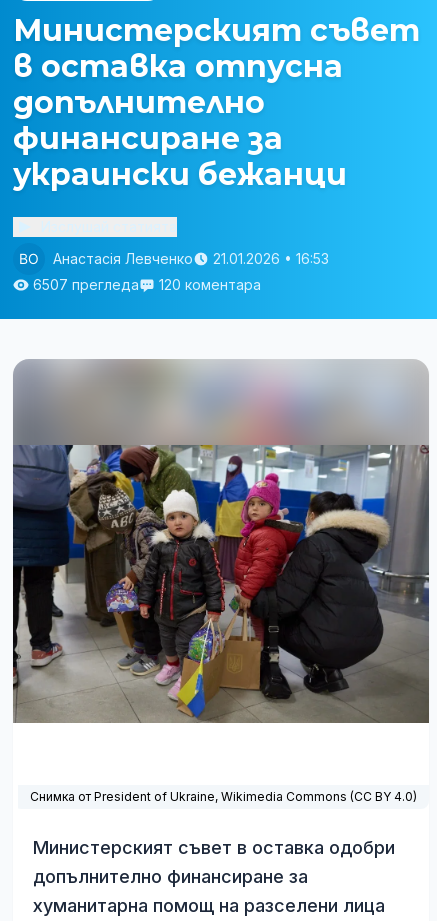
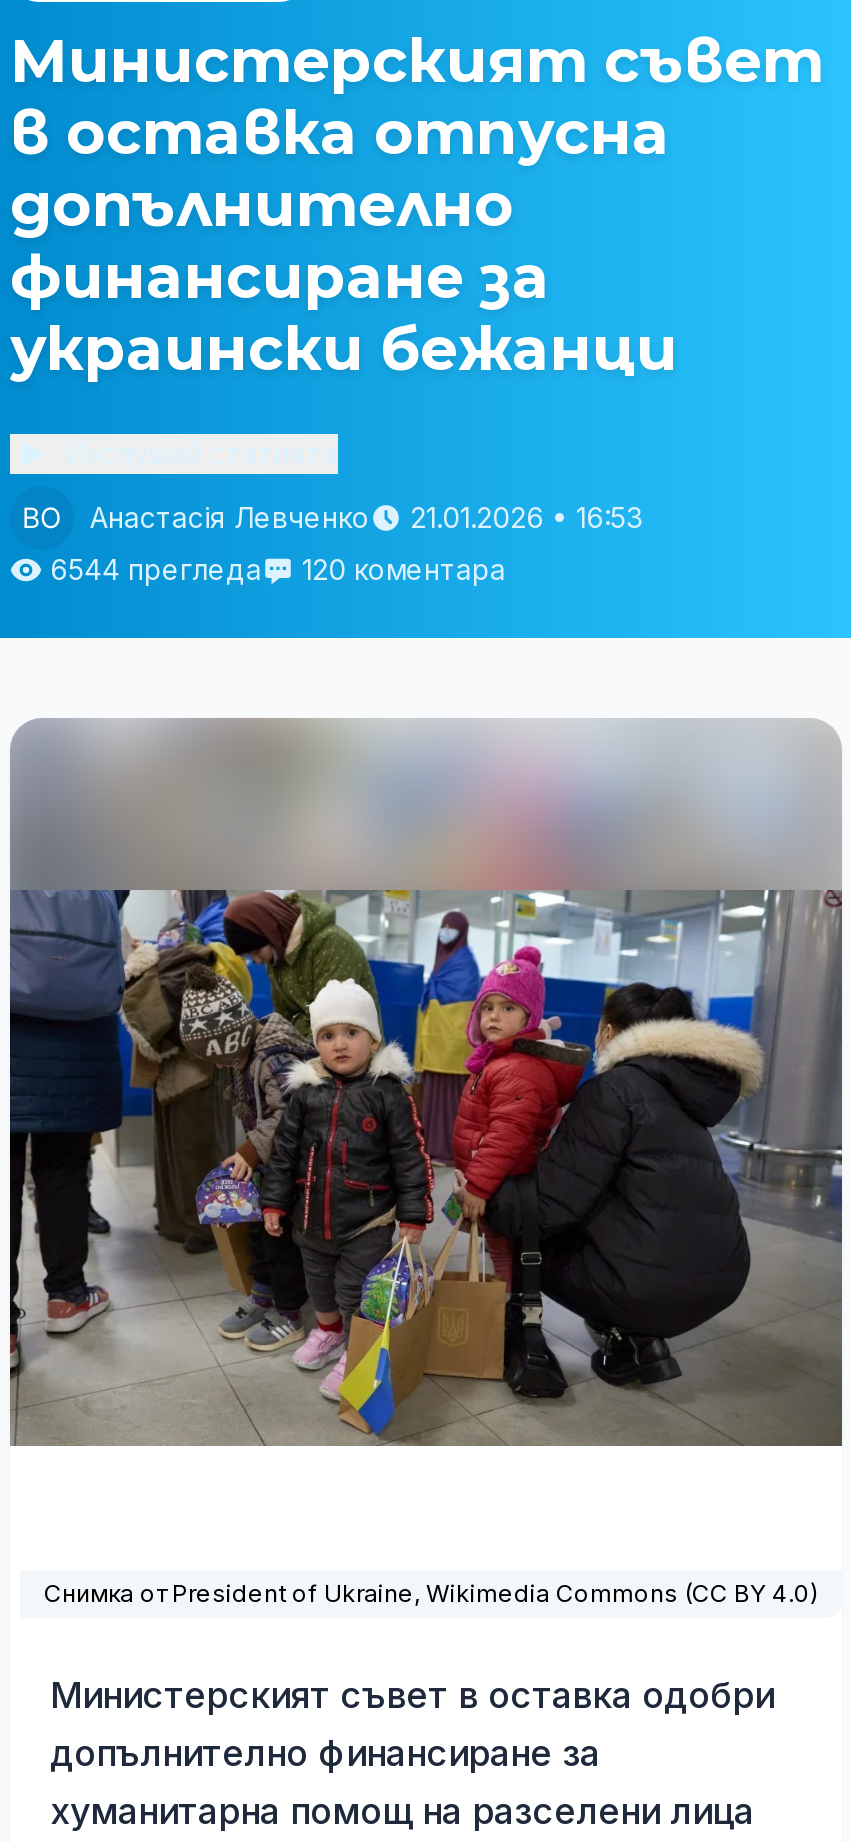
[33,276,261,293] 6507 прегледа 120 коментара -> [50,552,506,586] 6544 прегледа 120 коментара

